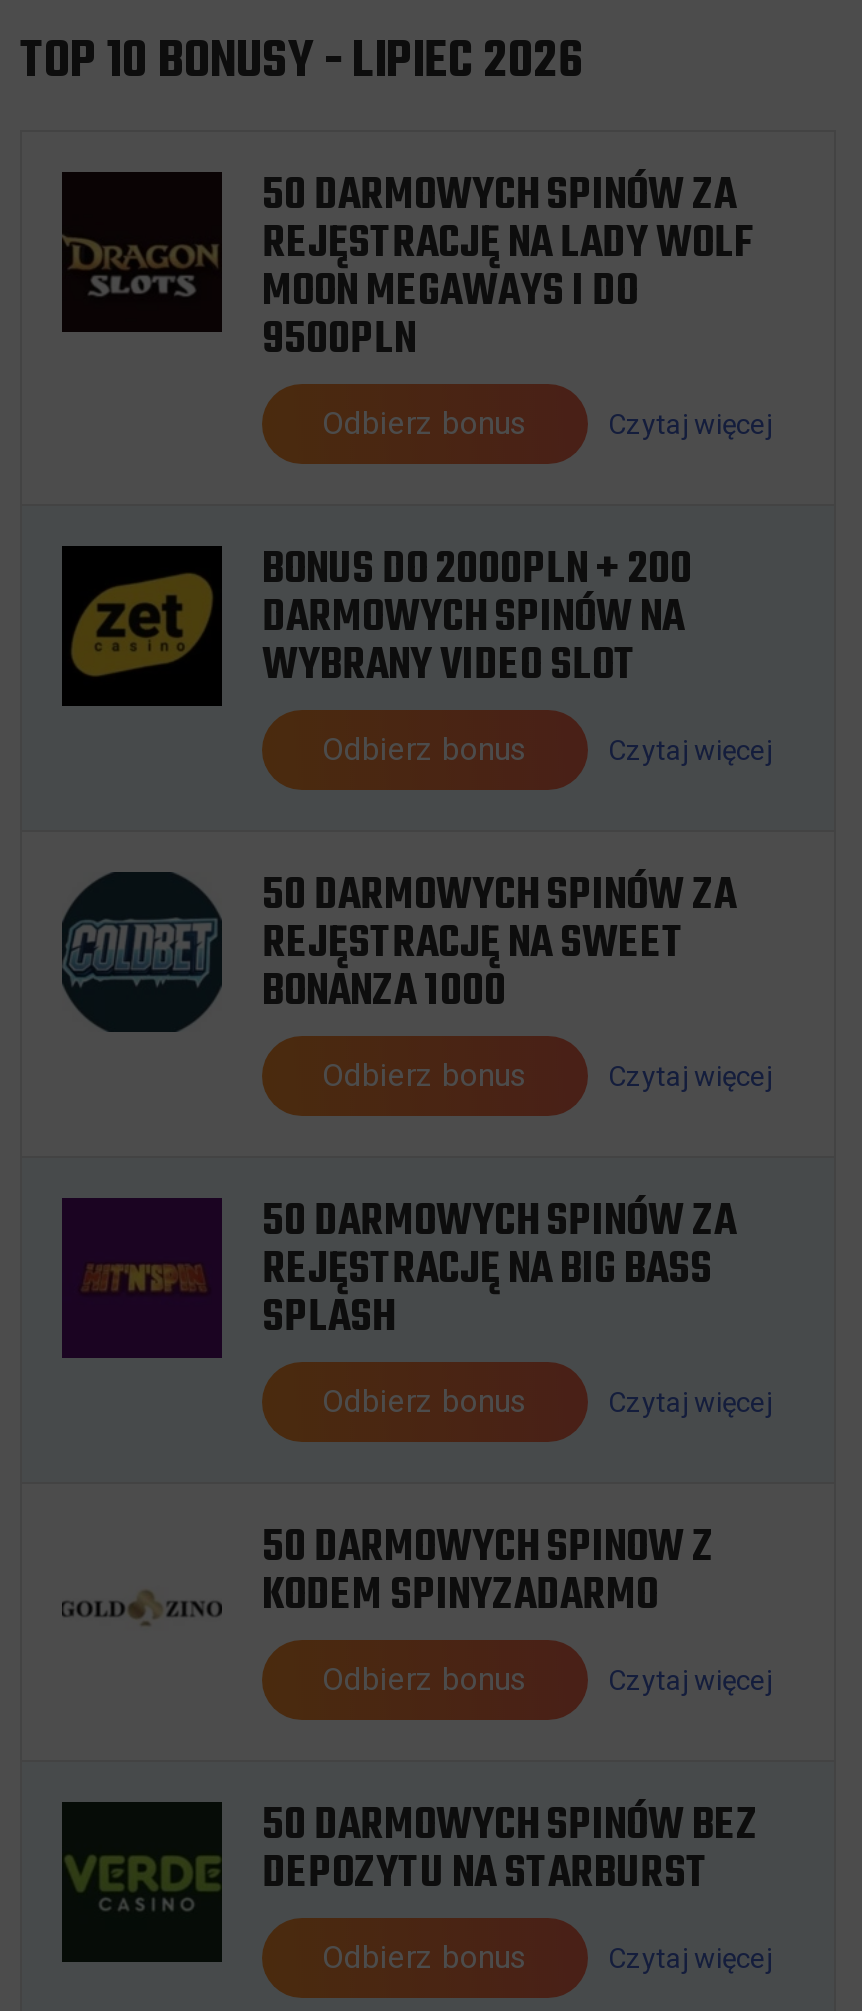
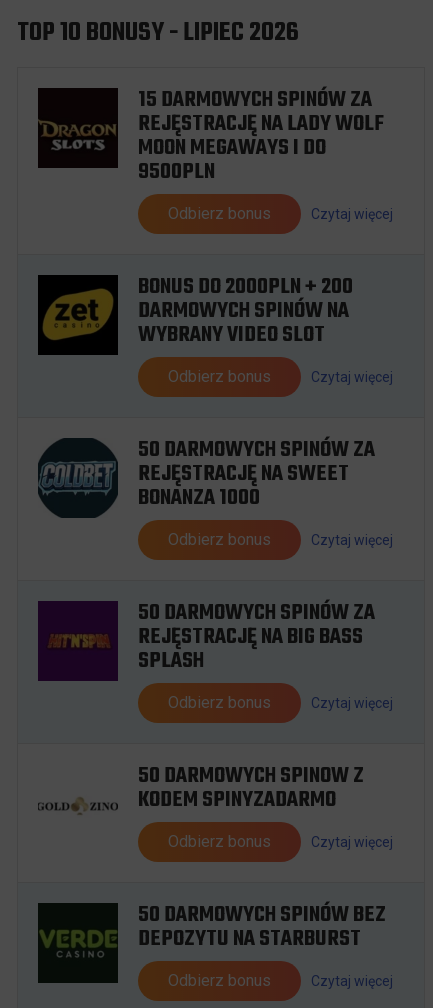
[262,162,736,230] 50 DARMOWYCH SPINÓW ZA -> [138,83,372,117] 15 DARMOWYCH SPINÓW ZA

